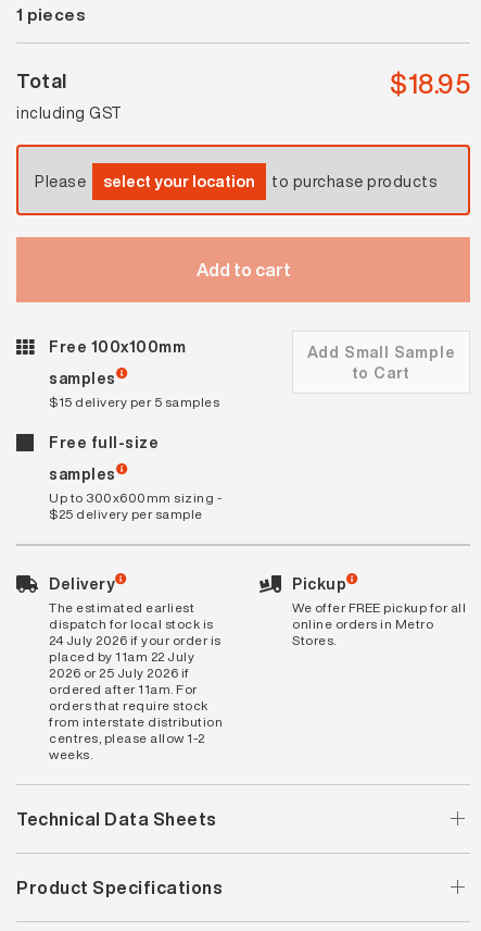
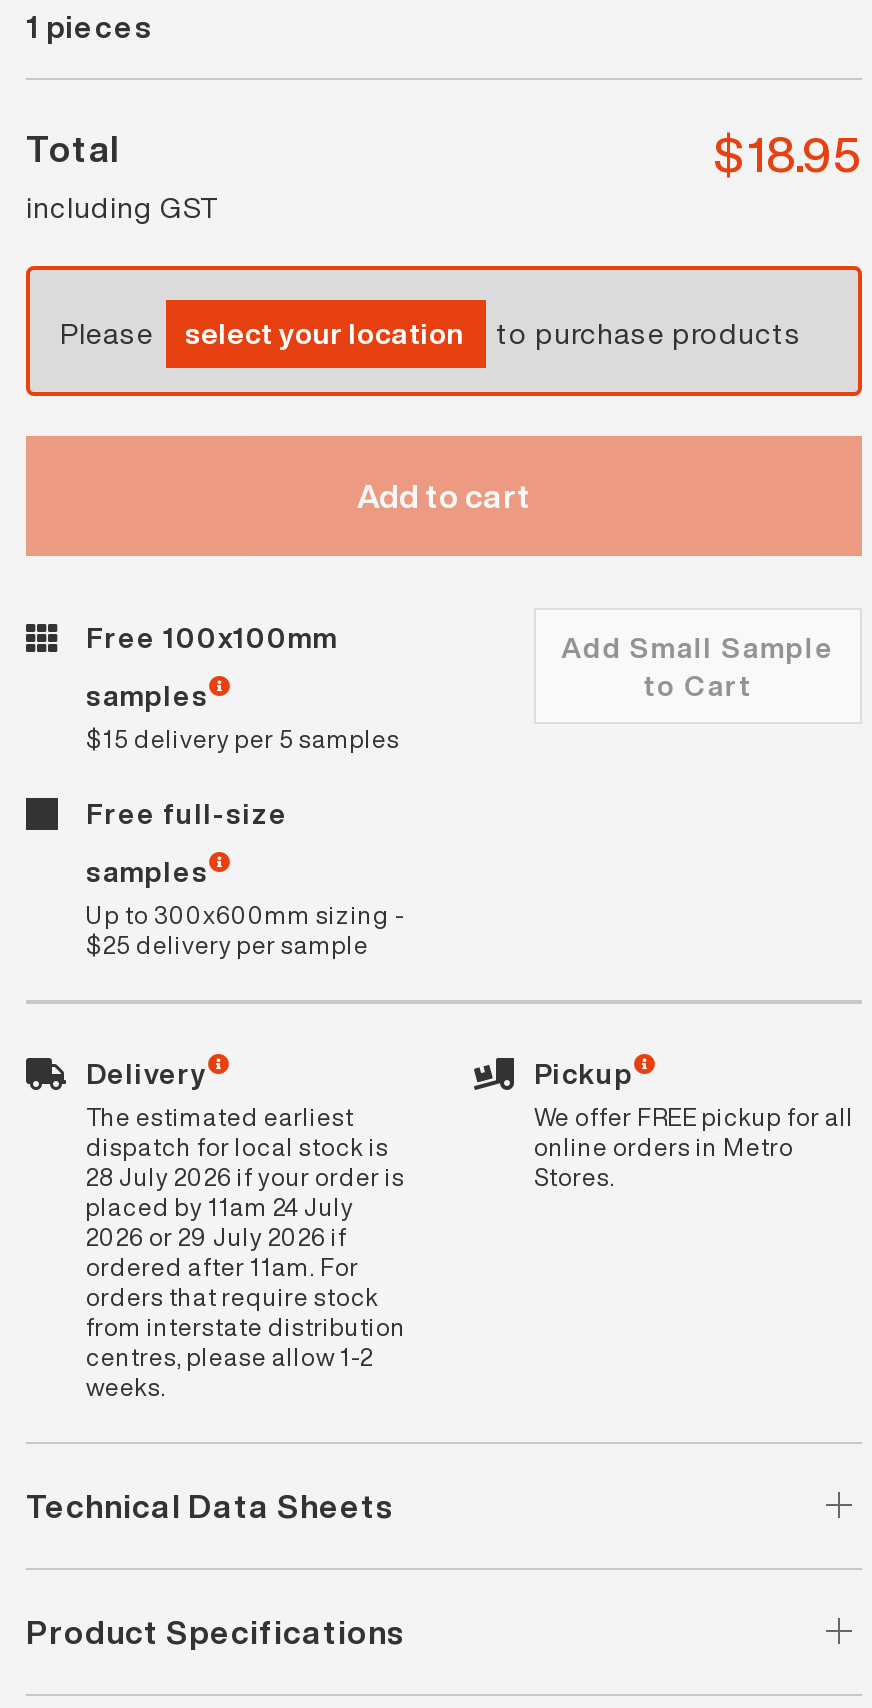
[49,630,221,649] 24 July 2026 if your order is -> [86,1159,405,1193] 28 July 2026 if your order is
[49,647,194,665] placed by 11am 22 July -> [86,1189,354,1223] placed by 11am 24 July
[49,663,189,682] 2026 or 25 July 2026 if -> [86,1219,347,1253] 2026 or 29 July 2026 if

